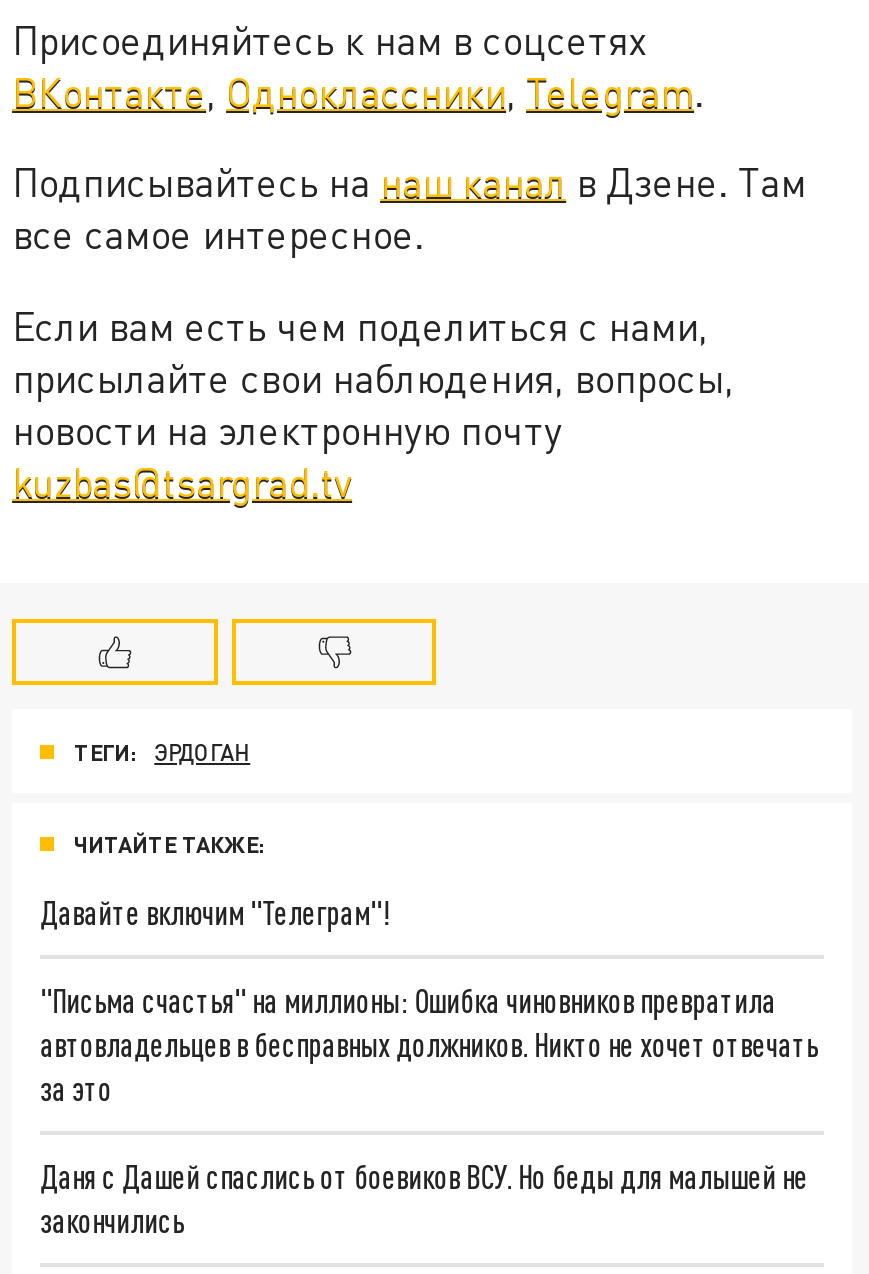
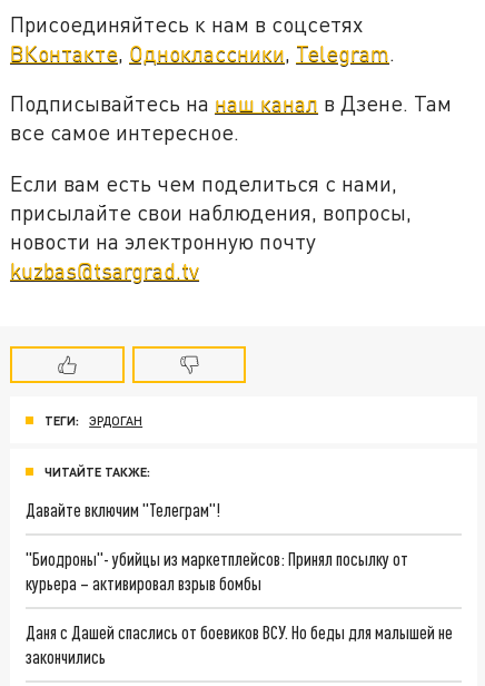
[40,981,818,1107] "Письма счастья" на миллионы: Ошибка чиновников превратила | автовладельцев в бесправных должников. Никто не хочет отвечать | за это -> [26,548,408,594] "Биодроны"- убийцы из маркетплейсов: Принял посылку от | курьера – активировал взрыв бомбы

